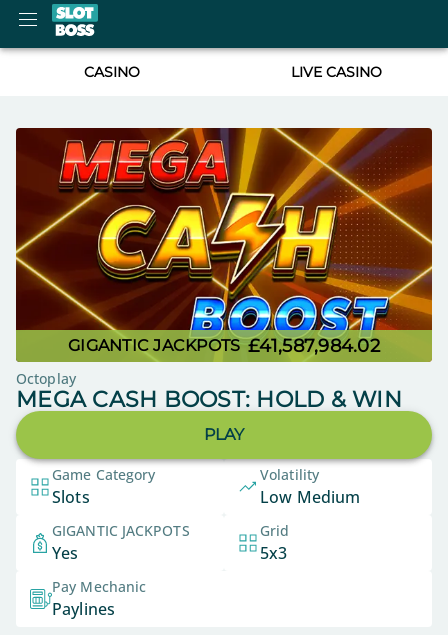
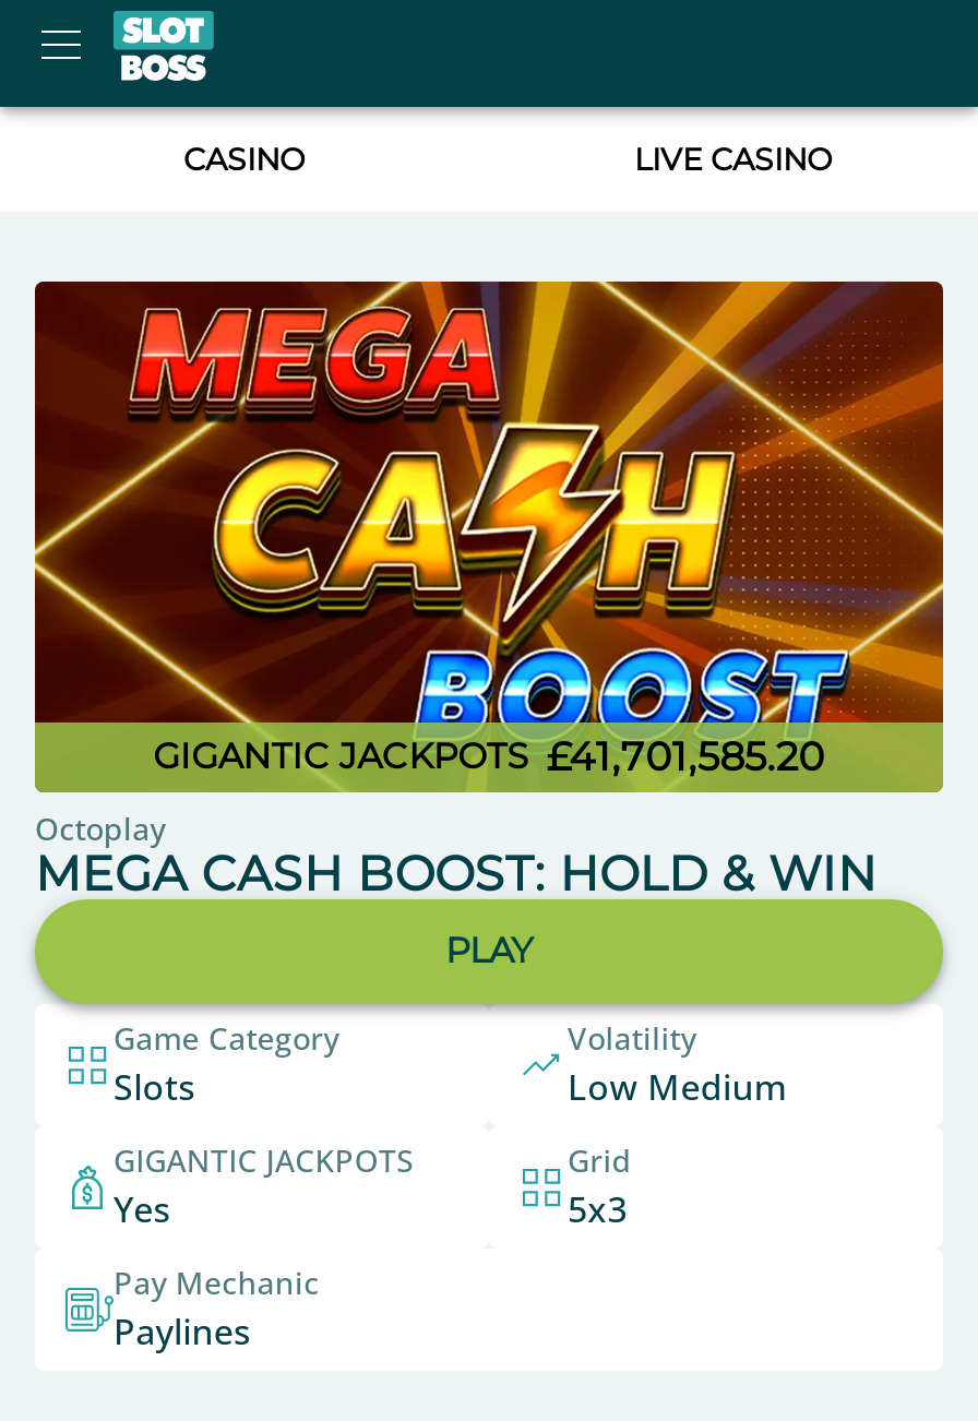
[68,334,380,356] GIGANTIC JACKPOTS £41,587,984.02 -> [153,732,825,780] GIGANTIC JACKPOTS £41,701,585.20

